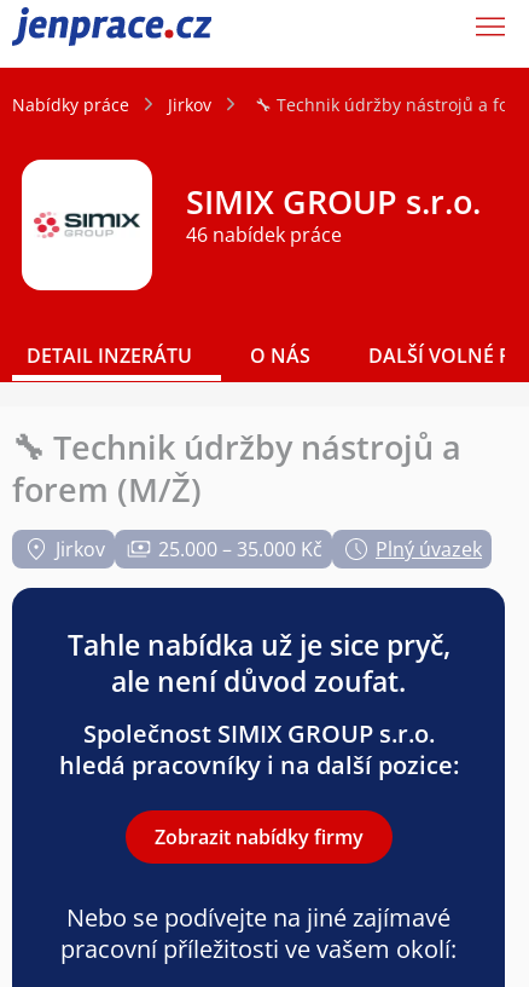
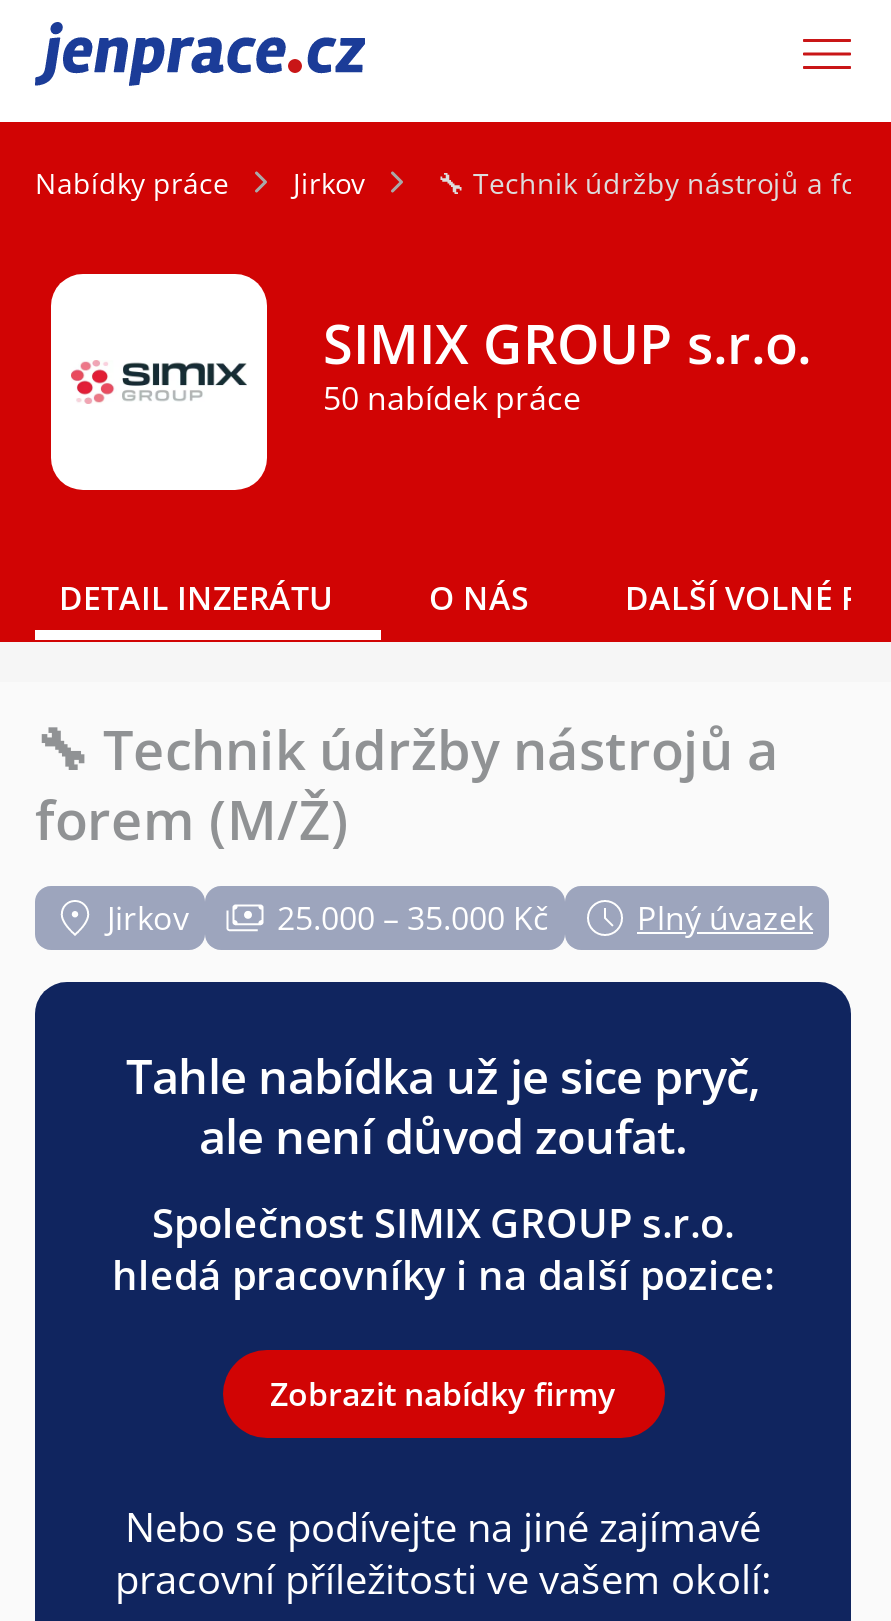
[186,222,342,248] 46 nabídek práce -> [323,377,581,421] 50 nabídek práce

